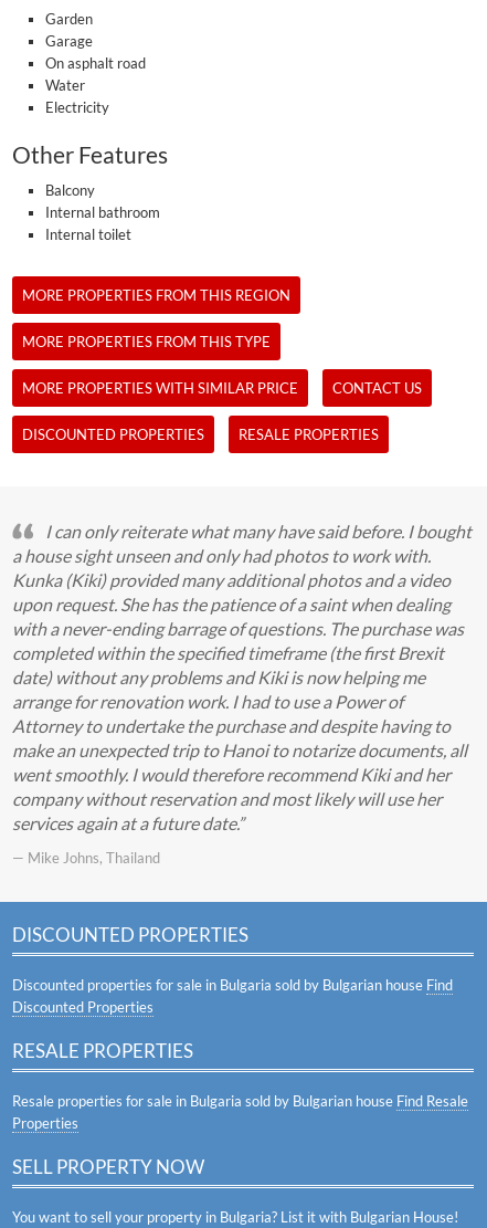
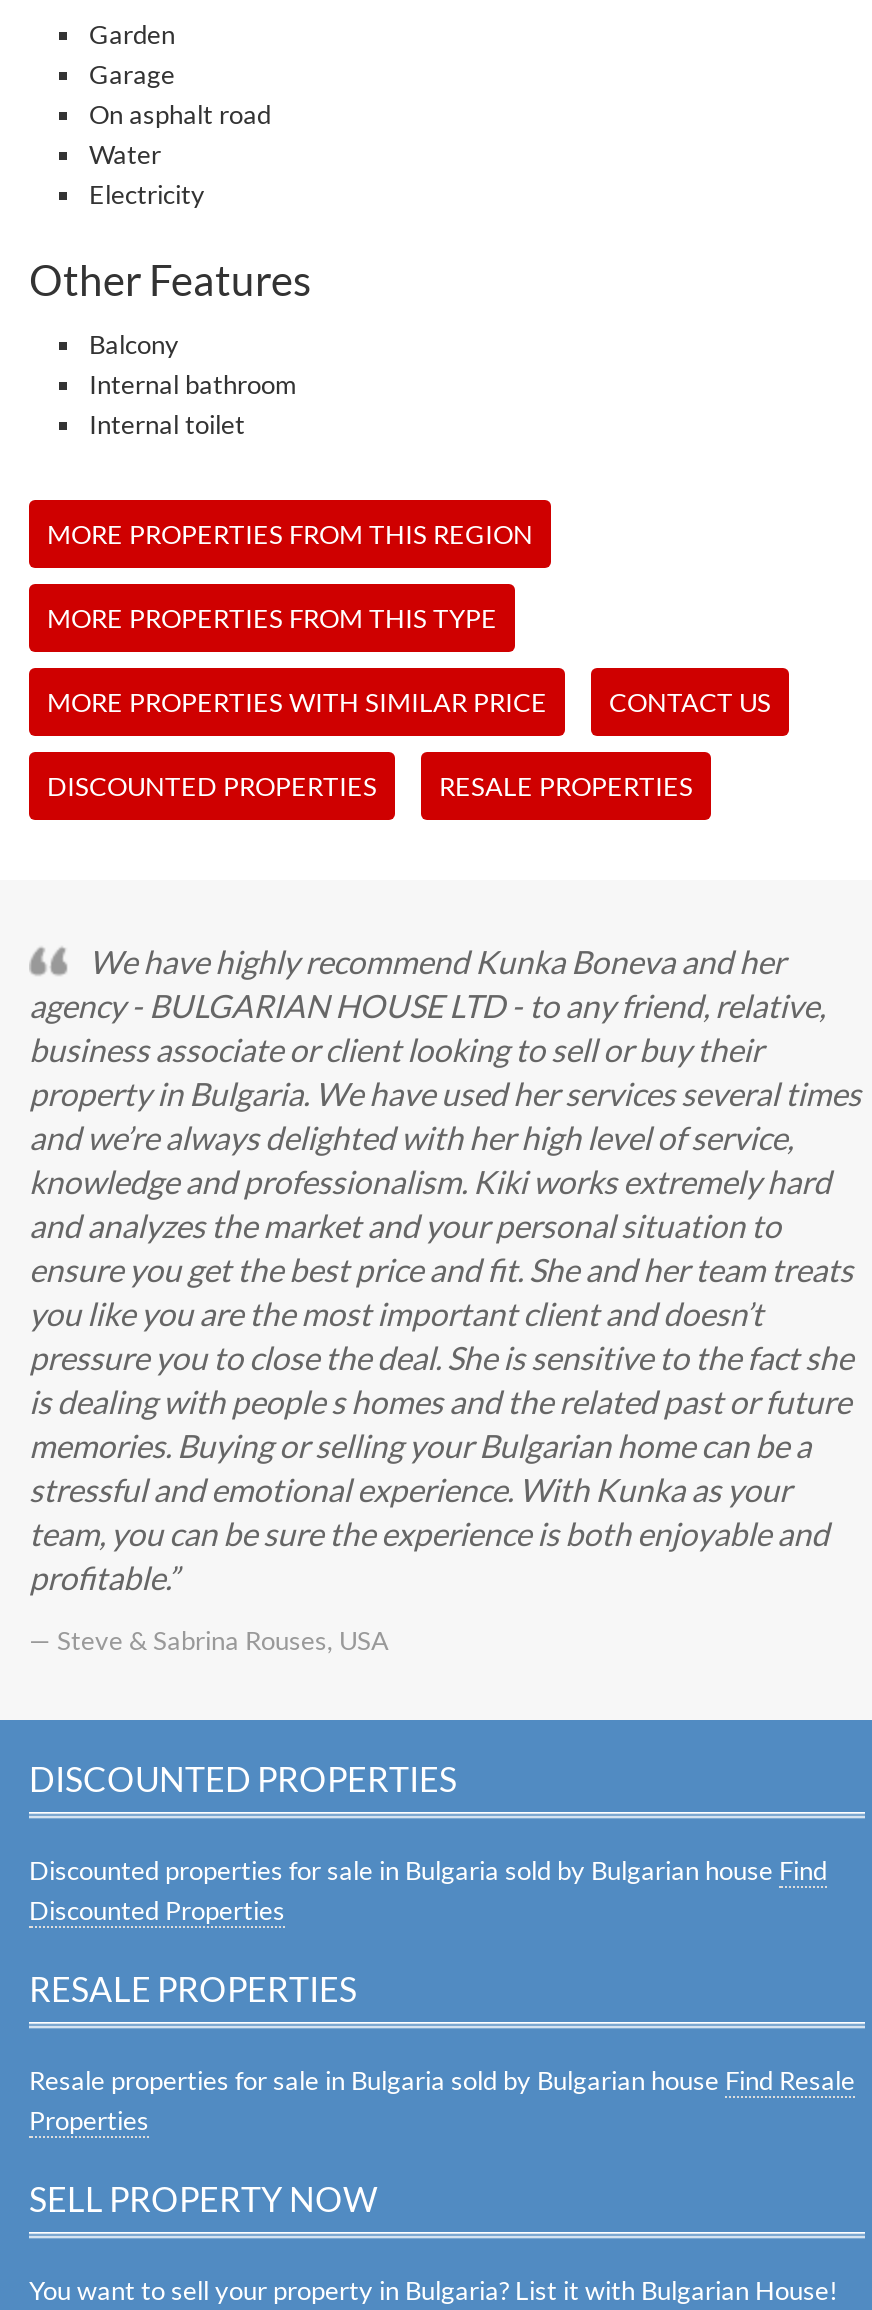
[12,521,472,833] I can only reiterate what many have said before. I bought | a house sight unseen and only had photos to work with. | Kunka (Kiki) provided many additional photos and a video | upon request. She has the patience of a saint when dealing | with a never-ending barrage of questions. The purchase was | completed within the specified timeframe (the first Brexit | date) without any problems and Kiki is now helping me | arrange for renovation work. I had to use a Power of | Attorney to undertake the purchase and despite having to | make an unexpected trip to Hanoi to notarize documents, all | went smoothly. I would therefore recommend Kiki and her | company without reservation and most likely will use her | services again at a future date. -> [29,942,861,1596] We have highly recommend Kunka Boneva and her | agency - BULGARIAN HOUSE LTD - to any friend, relative, | business associate or client looking to sell or buy their | property in Bulgaria. We have used her services several times | and we’re always delighted with her high level of service, | knowledge and professionalism. Kiki works extremely hard | and analyzes the market and your personal situation to | ensure you get the best price and fit. She and her team treats | you like you are the most important client and doesn’t | pressure you to close the deal. She is sensitive to the fact she | is dealing with people s homes and the related past or future | memories. Buying or selling your Bulgarian home can be a | stressful and emotional experience. With Kunka as your | team, you can be sure the experience is both enjoyable and | profitable.
[12,849,160,867] — Mike Johns, Thailand -> [29,1624,389,1656] — Steve & Sabrina Rouses, USA

